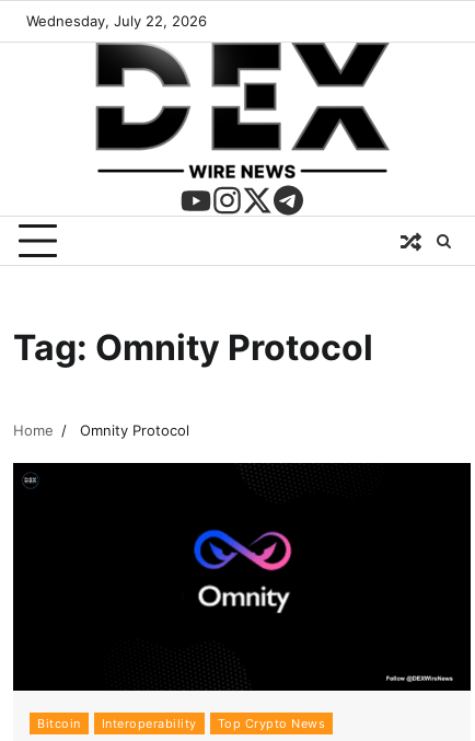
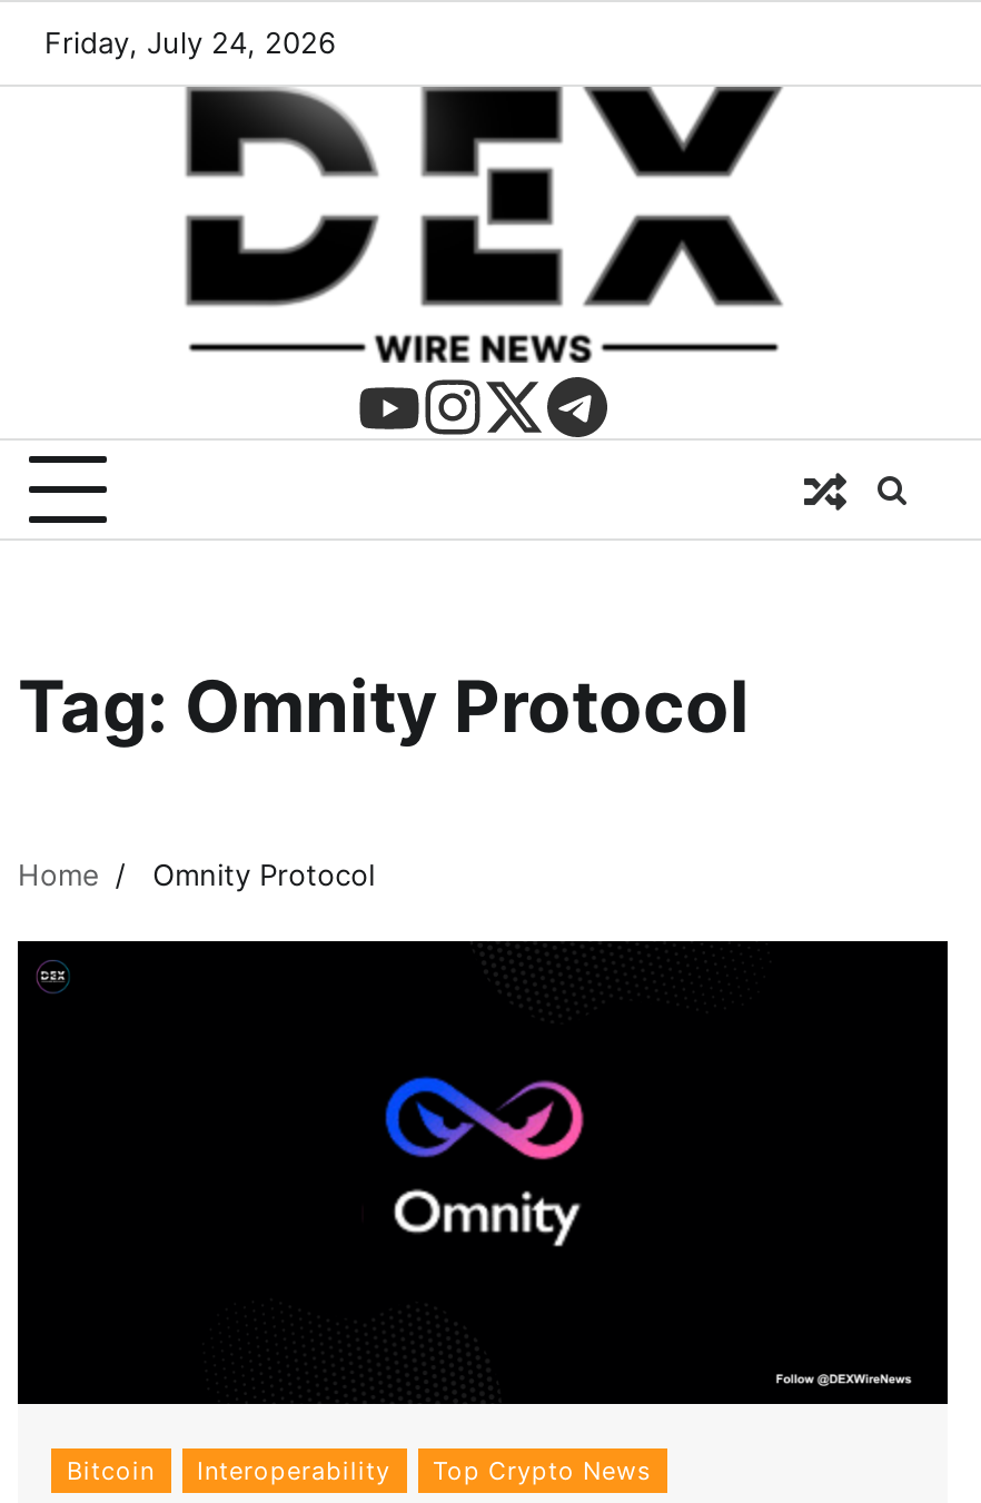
[26,12,207,30] Wednesday, July 22, 2026 -> [44,24,336,60] Friday, July 24, 2026

